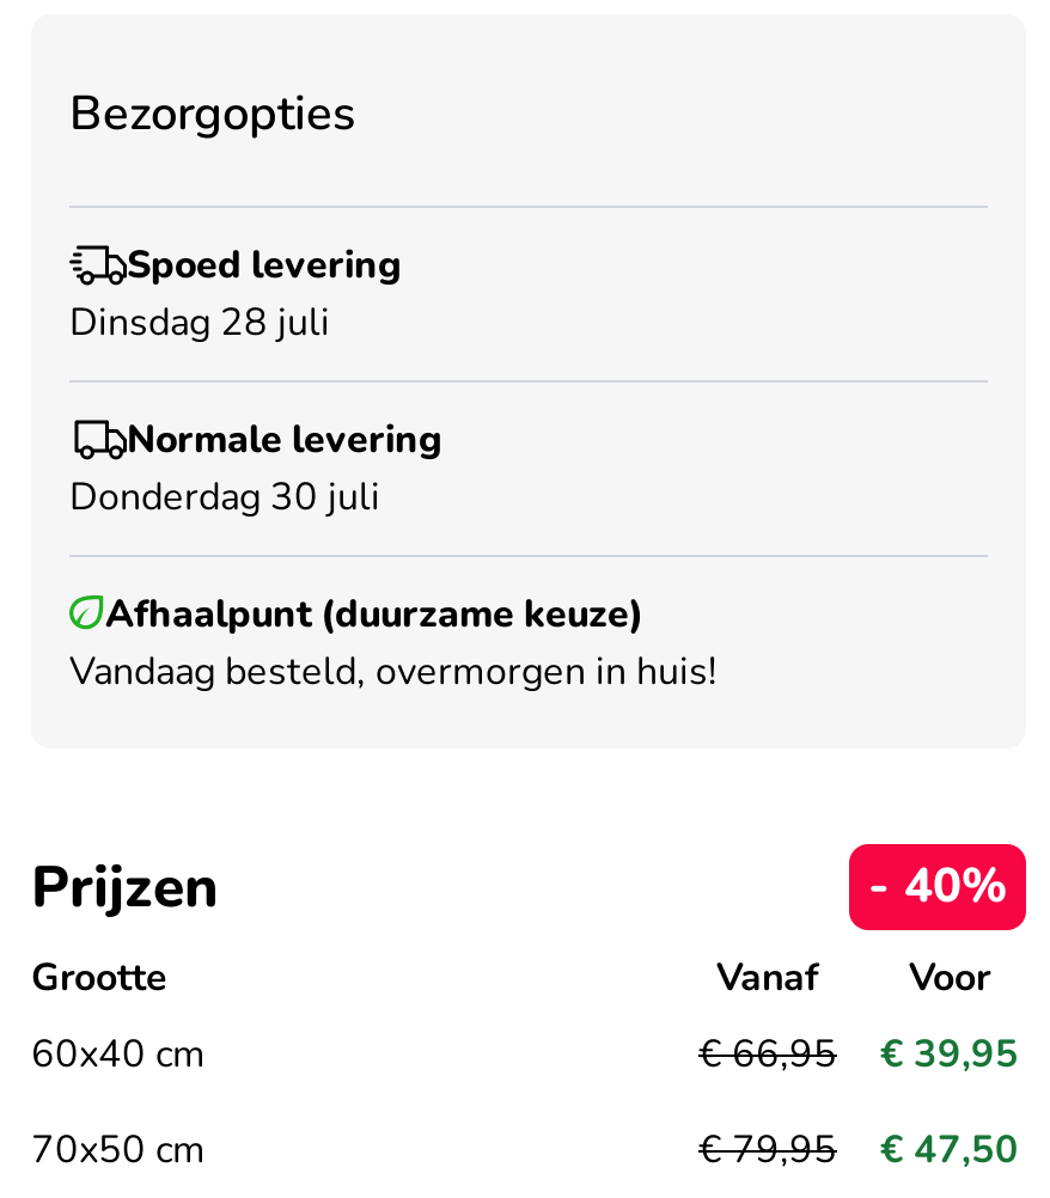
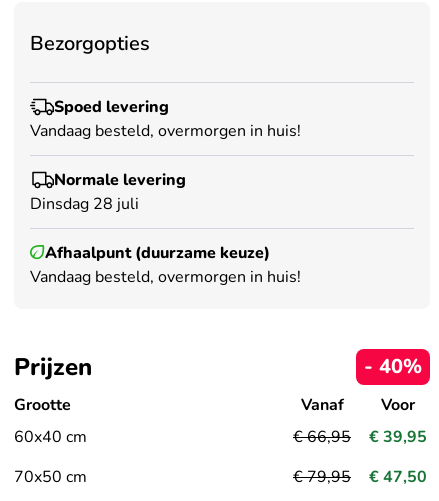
[69,296,330,349] Dinsdag 28 juli -> [30,120,301,142] Vandaag besteld, overmorgen in huis!
[69,471,380,523] Donderdag 30 juli -> [30,193,139,215] Dinsdag 28 juli

